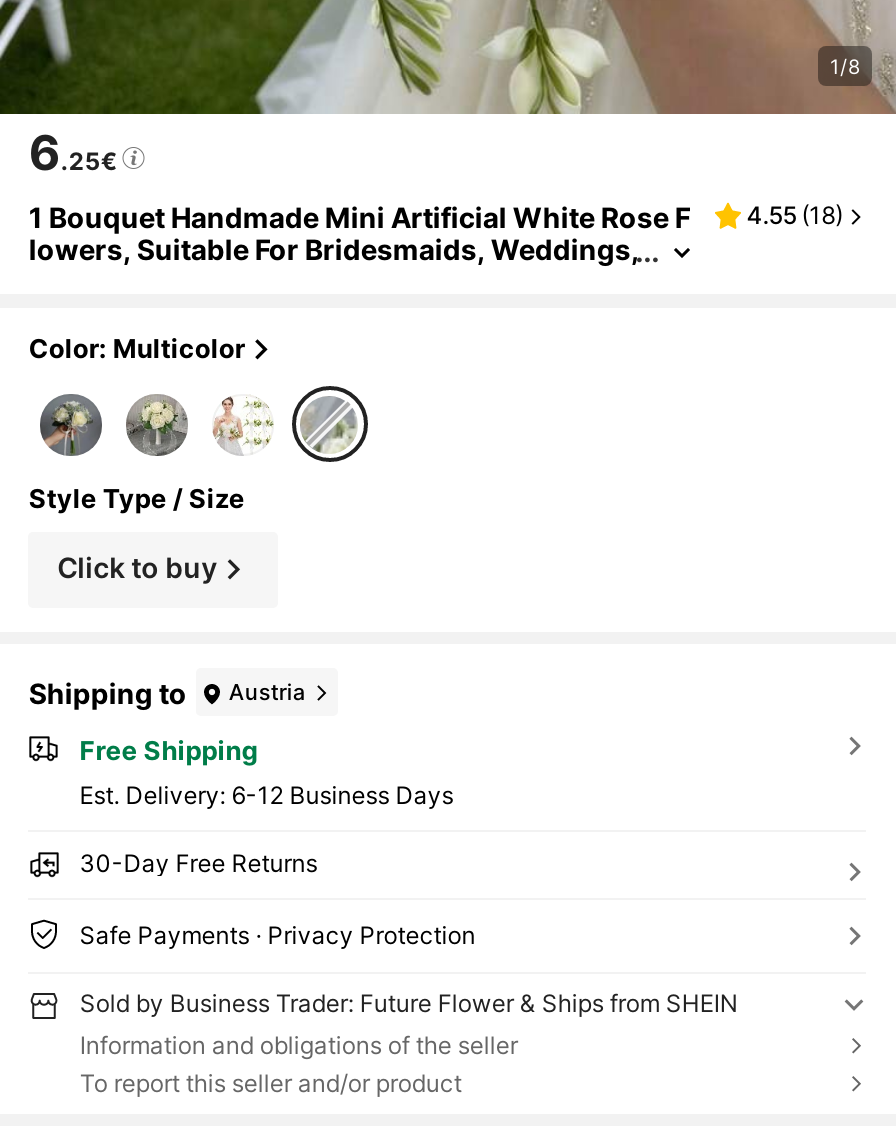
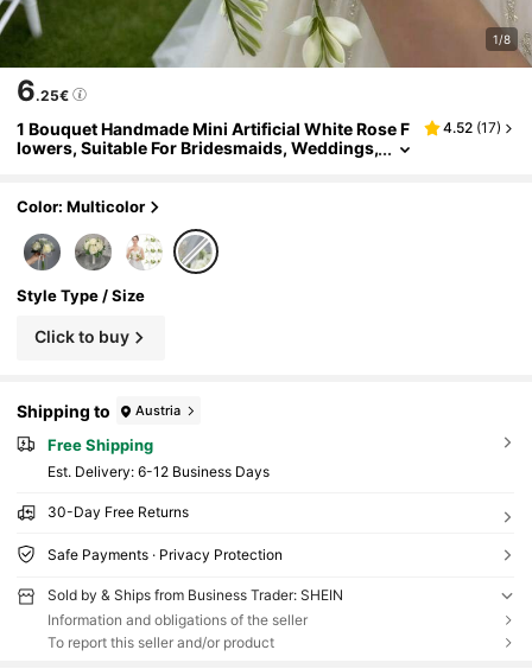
[29,200,843,234] 1 Bouquet Handmade Mini Artificial White Rose F 4.55 (18) -> [17,119,501,139] 1 Bouquet Handmade Mini Artificial White Rose F 4.52 (17)
[80,988,738,1018] Sold by Business Trader: Future Flower & Ships from SHEIN -> [47,586,343,604] Sold by & Ships from Business Trader: SHEIN

